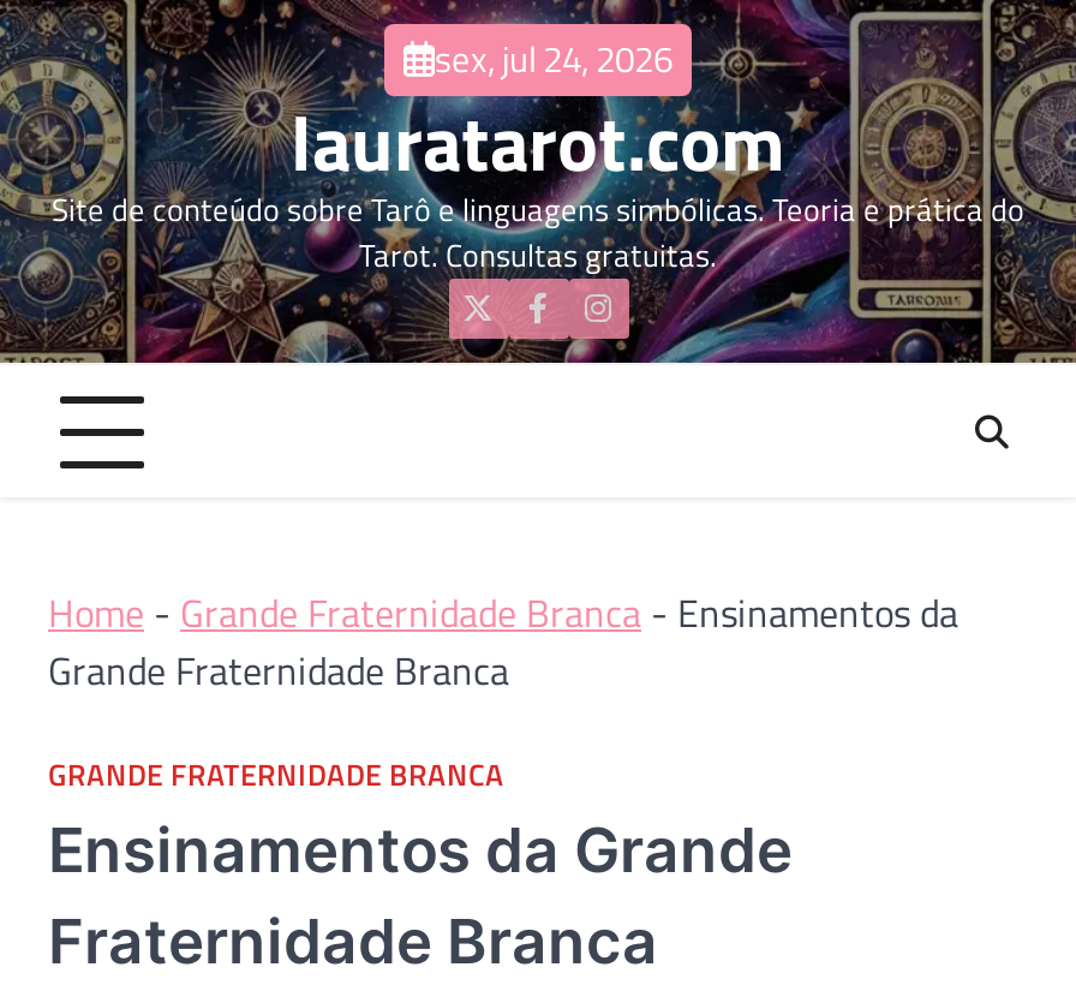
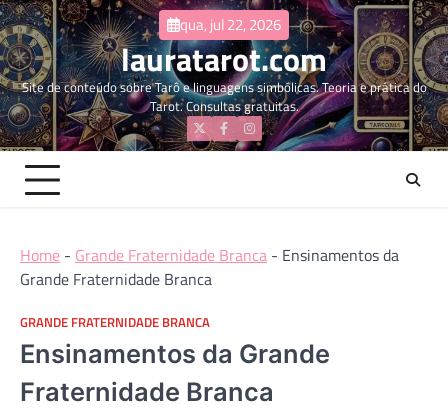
[435,32,672,87] sex, jul 24, 2026 -> [180,13,281,36] qua, jul 22, 2026

